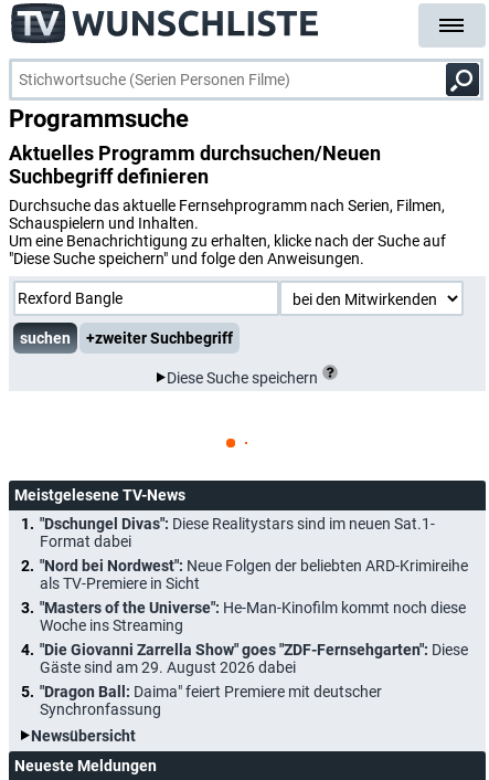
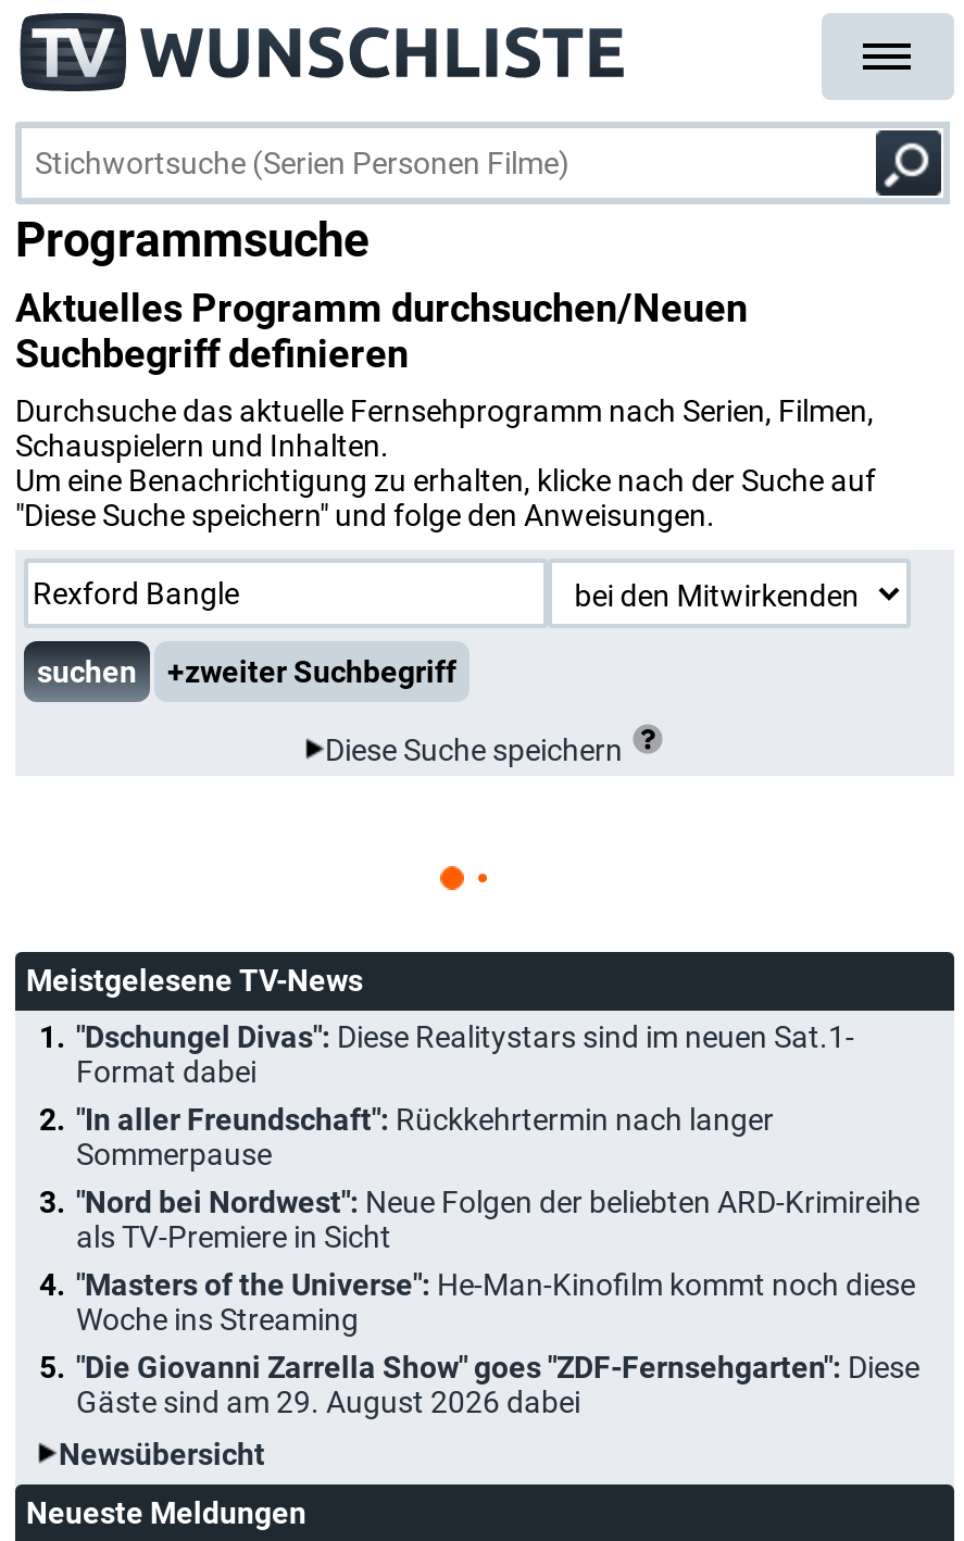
none -> [76,1101,774,1171] "In aller Freundschaft": Rückkehrtermin nach langer | Sommerpause
moved [40,556,468,676] -> [76,1184,919,1419]: "Nord bei Nordwest": Neue Folgen der beliebten ARD-Krimireihe | als TV-Premiere in Sicht | "Masters of the Universe": He-Man-Kinofilm kommt noch diese | Woche ins Streaming | "Die Giovanni Zarrella Show" goes "ZDF-Fernsehgarten": Diese | Gäste sind am 29. August 2026 dabei
[40,682,382,718] "Dragon Ball: Daima" feiert Premiere mit deutscher | Synchronfassung -> none

